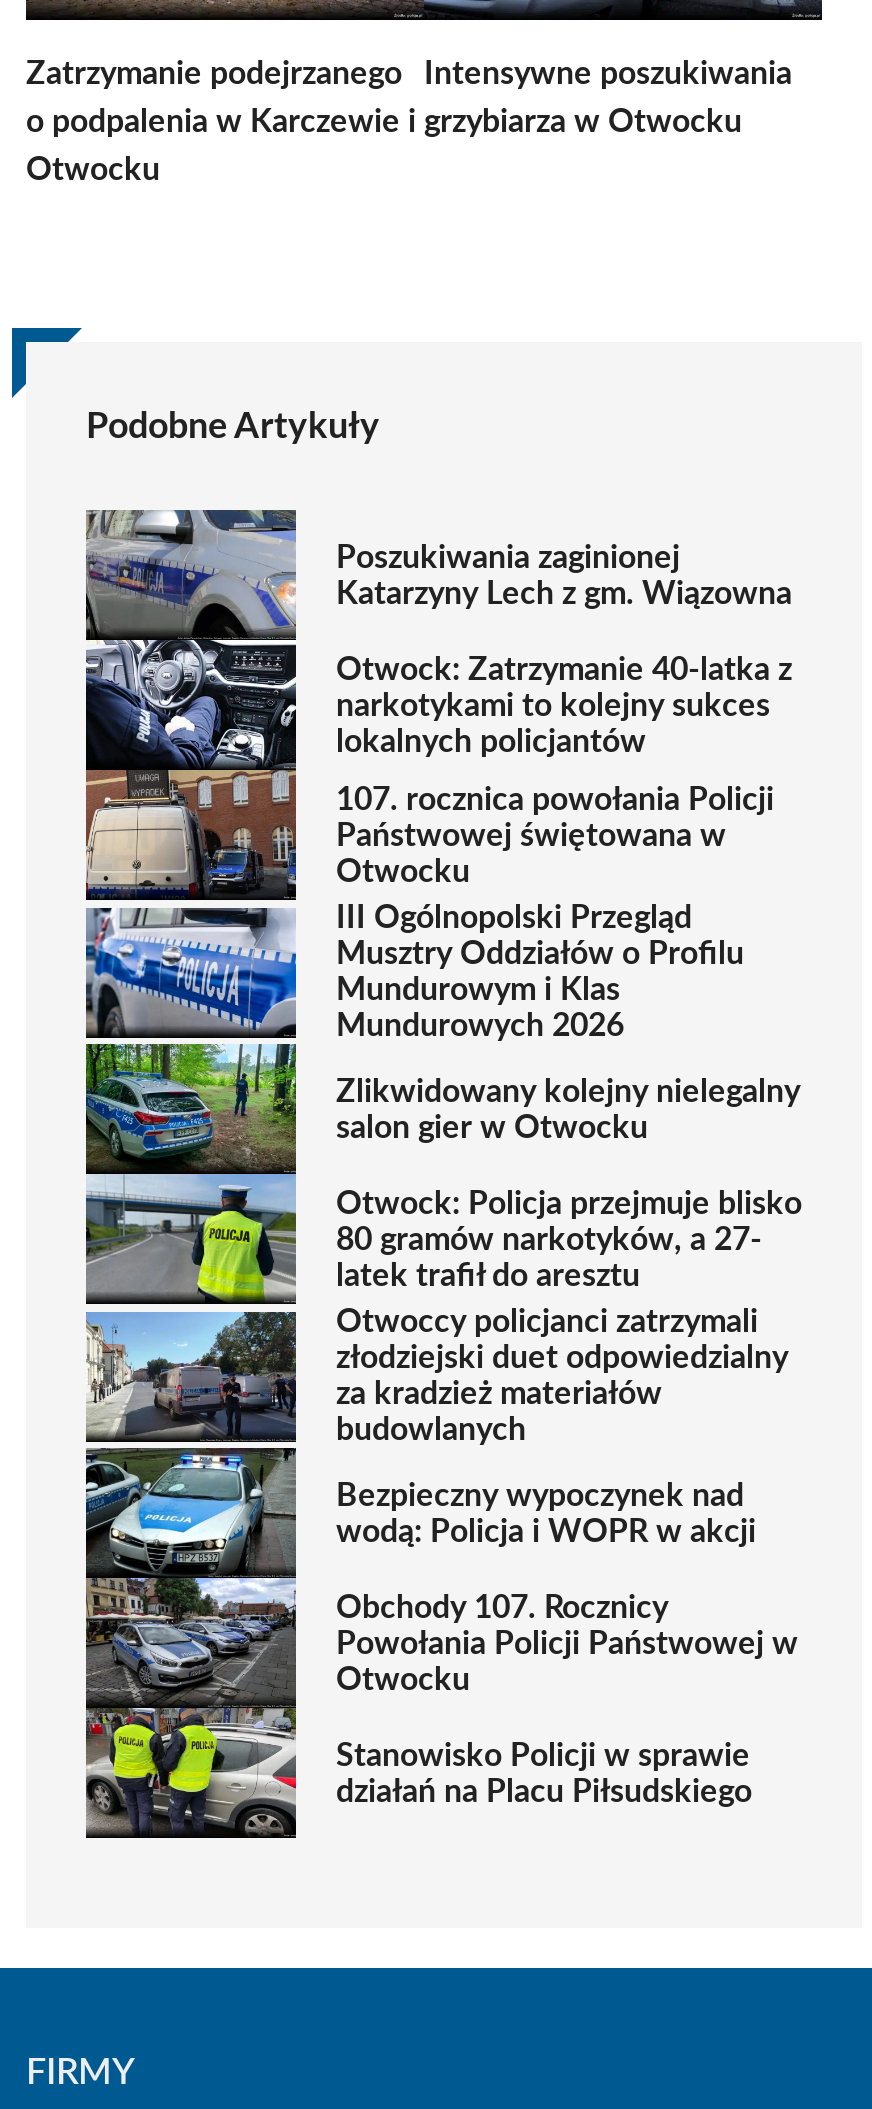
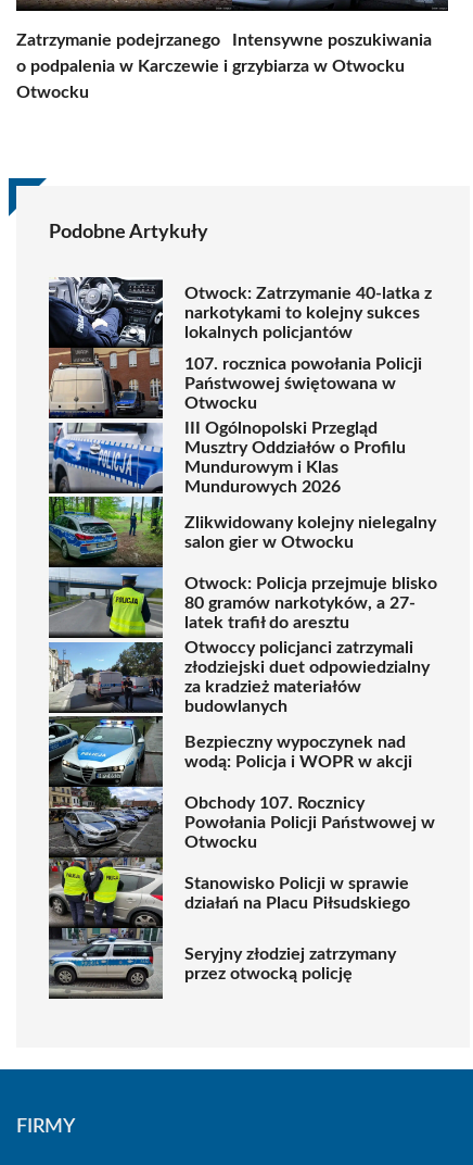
[86,508,792,642] [image] | Poszukiwania zaginionej | Katarzyny Lech z gm. Wiązowna -> none
moved [336,653,802,1807] -> [184,284,437,911]: Otwock: Zatrzymanie 40-latka z | narkotykami to kolejny sukces | lokalnych policjantów | ... | Stanowisko Policji w sprawie | działań na Placu Piłsudskiego
none -> [49,928,396,999] [image] | Seryjny złodziej zatrzymany | przez otwocką policję

